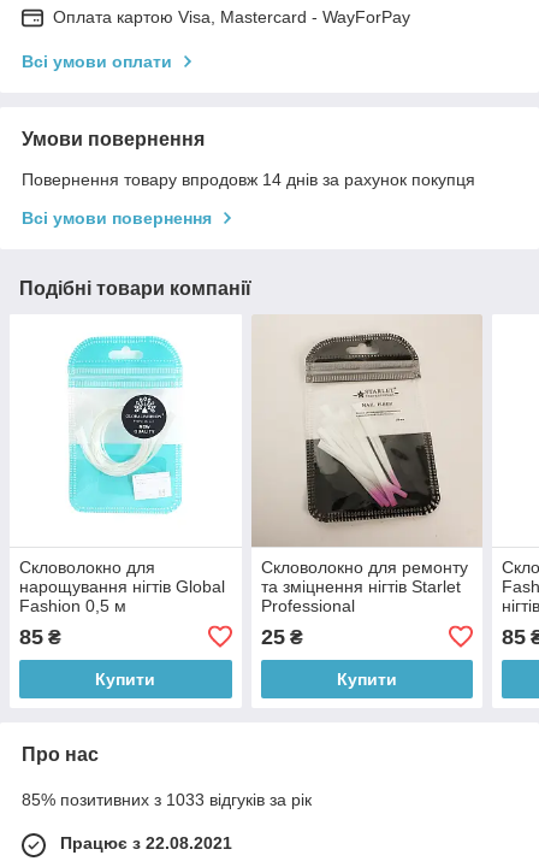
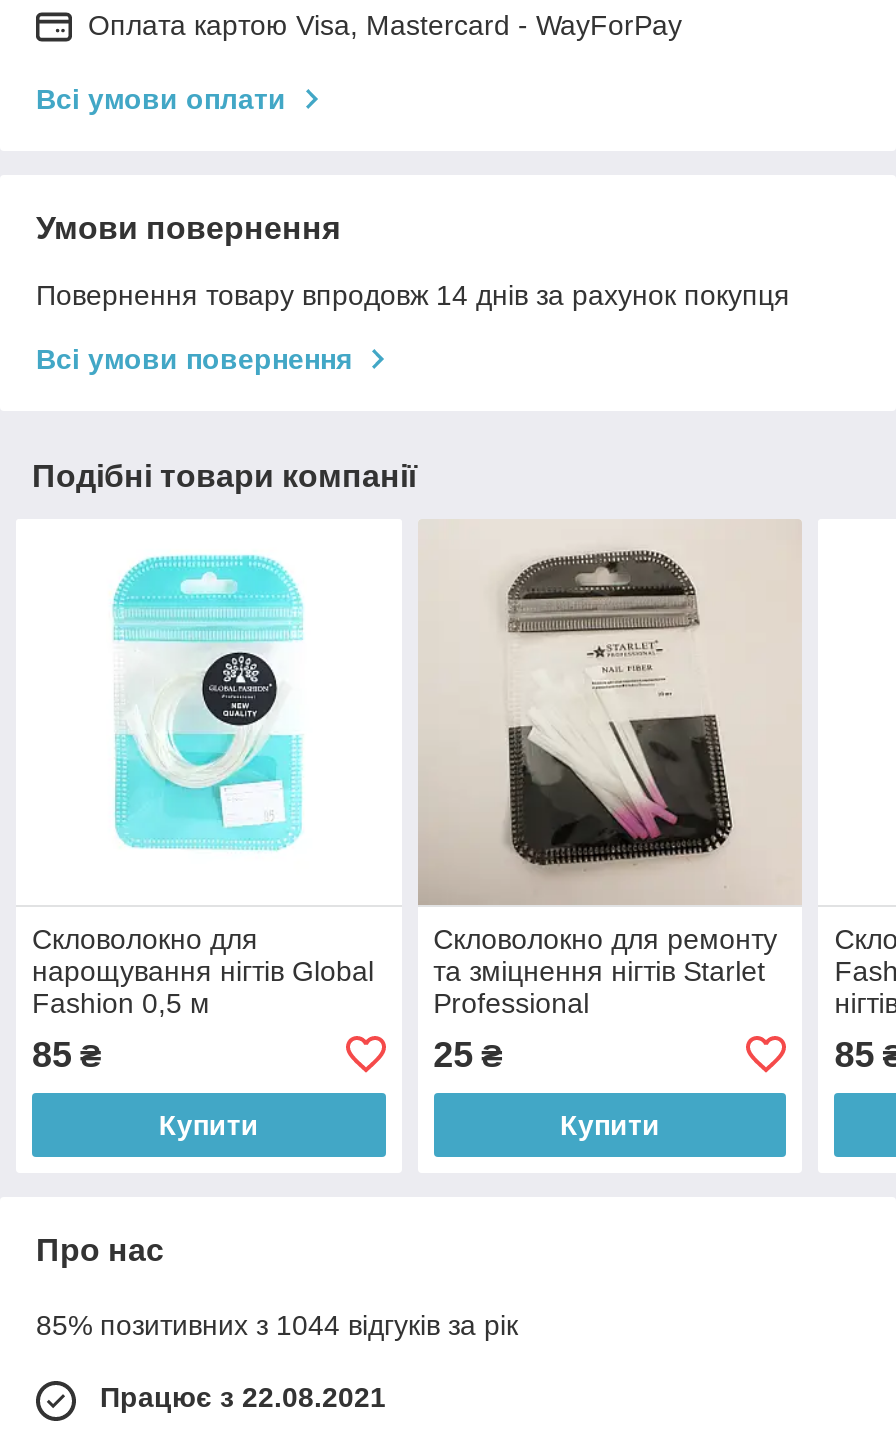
[22,790,312,809] 85% позитивних з 1033 відгуків за рік -> [36,1309,518,1341] 85% позитивних з 1044 відгуків за рік

